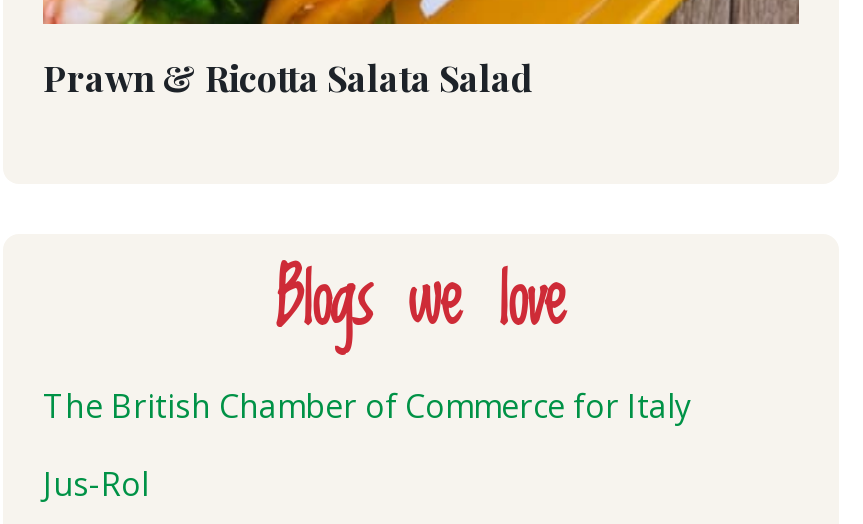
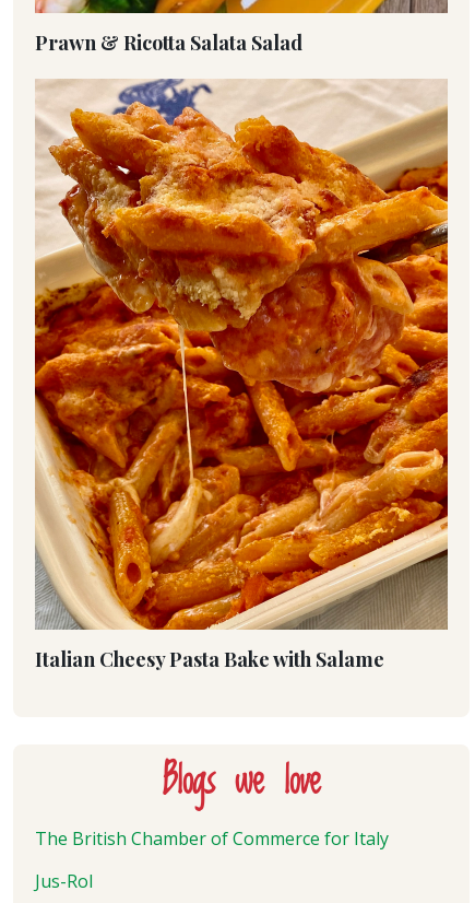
none -> [34,78,449,672] [image] | Italian Cheesy Pasta Bake with Salame

